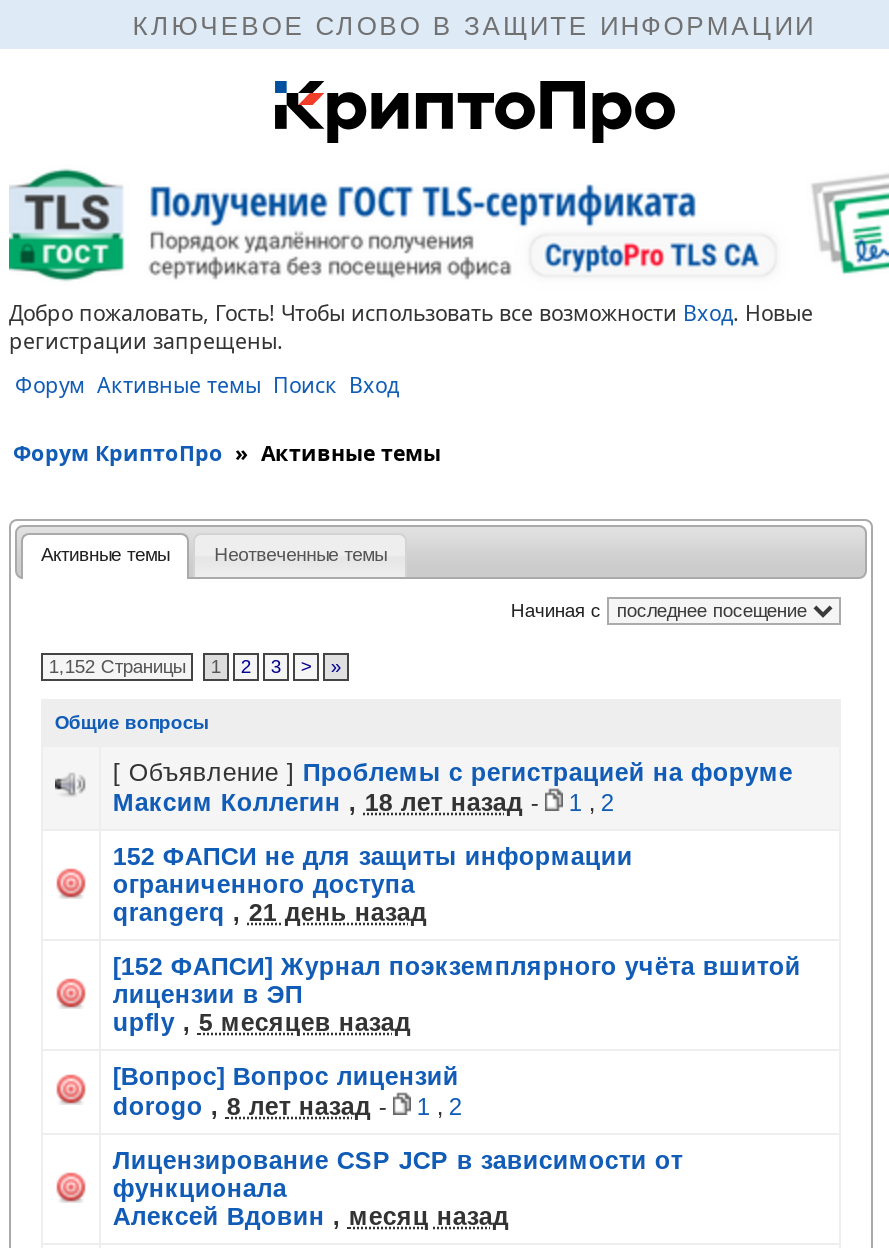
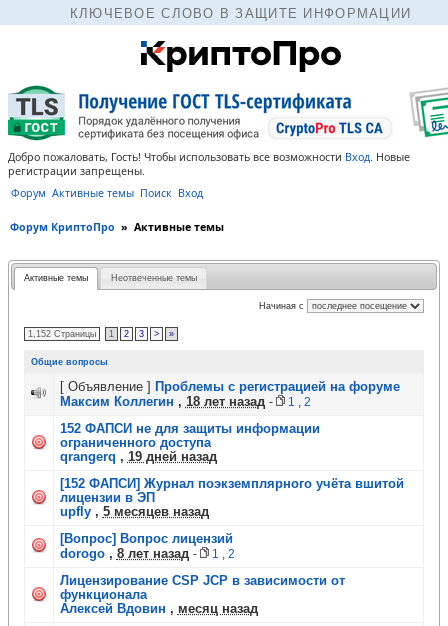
[113,900,427,928] qrangerq , 21 день назад -> [60,450,217,464] qrangerq , 19 дней назад

